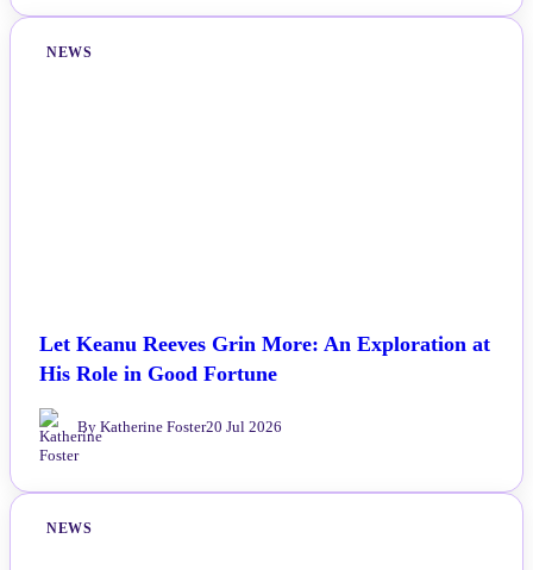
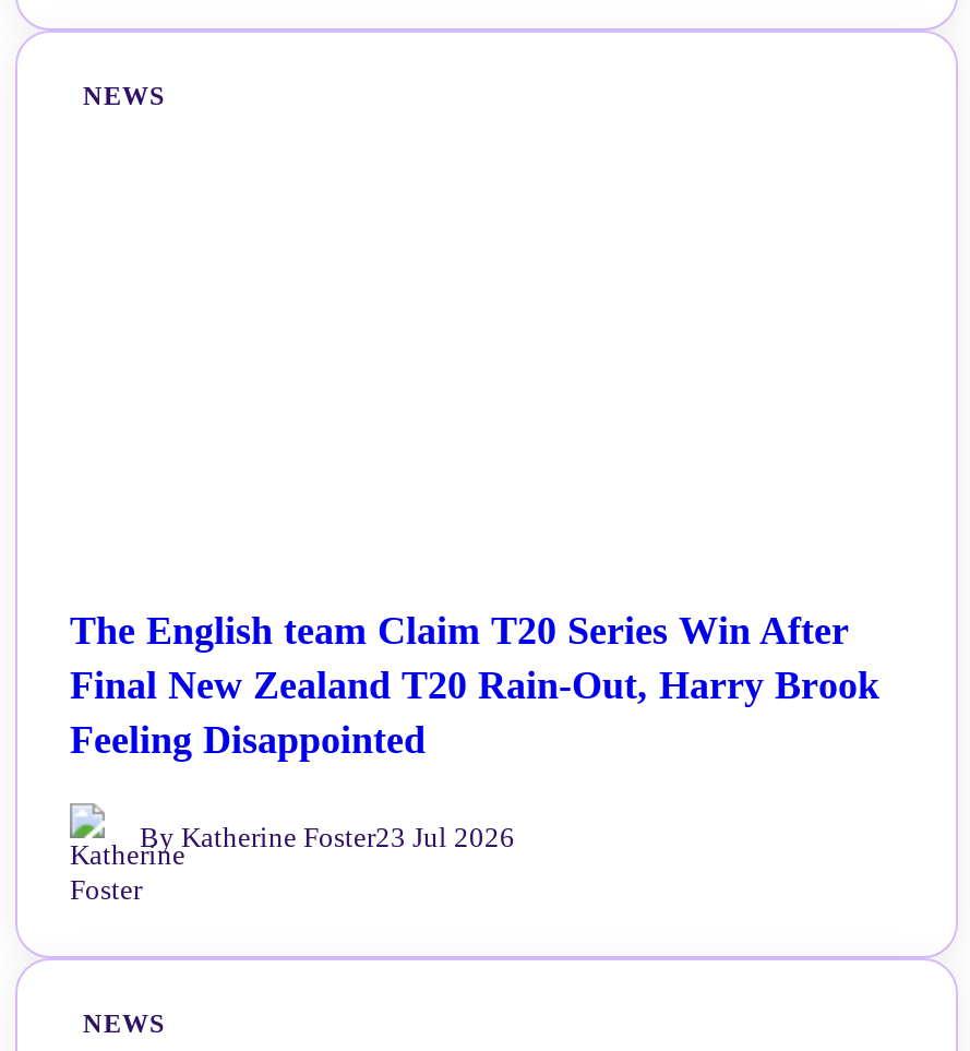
[39,332,490,386] Let Keanu Reeves Grin More: An Exploration at | His Role in Good Fortune -> [70,609,879,762] The English team Claim T20 Series Win After | Final New Zealand T20 Rain-Out, Harry Brook | Feeling Disappointed
[77,418,282,436] By Katherine Foster20 Jul 2026 -> [140,821,515,854] By Katherine Foster23 Jul 2026

